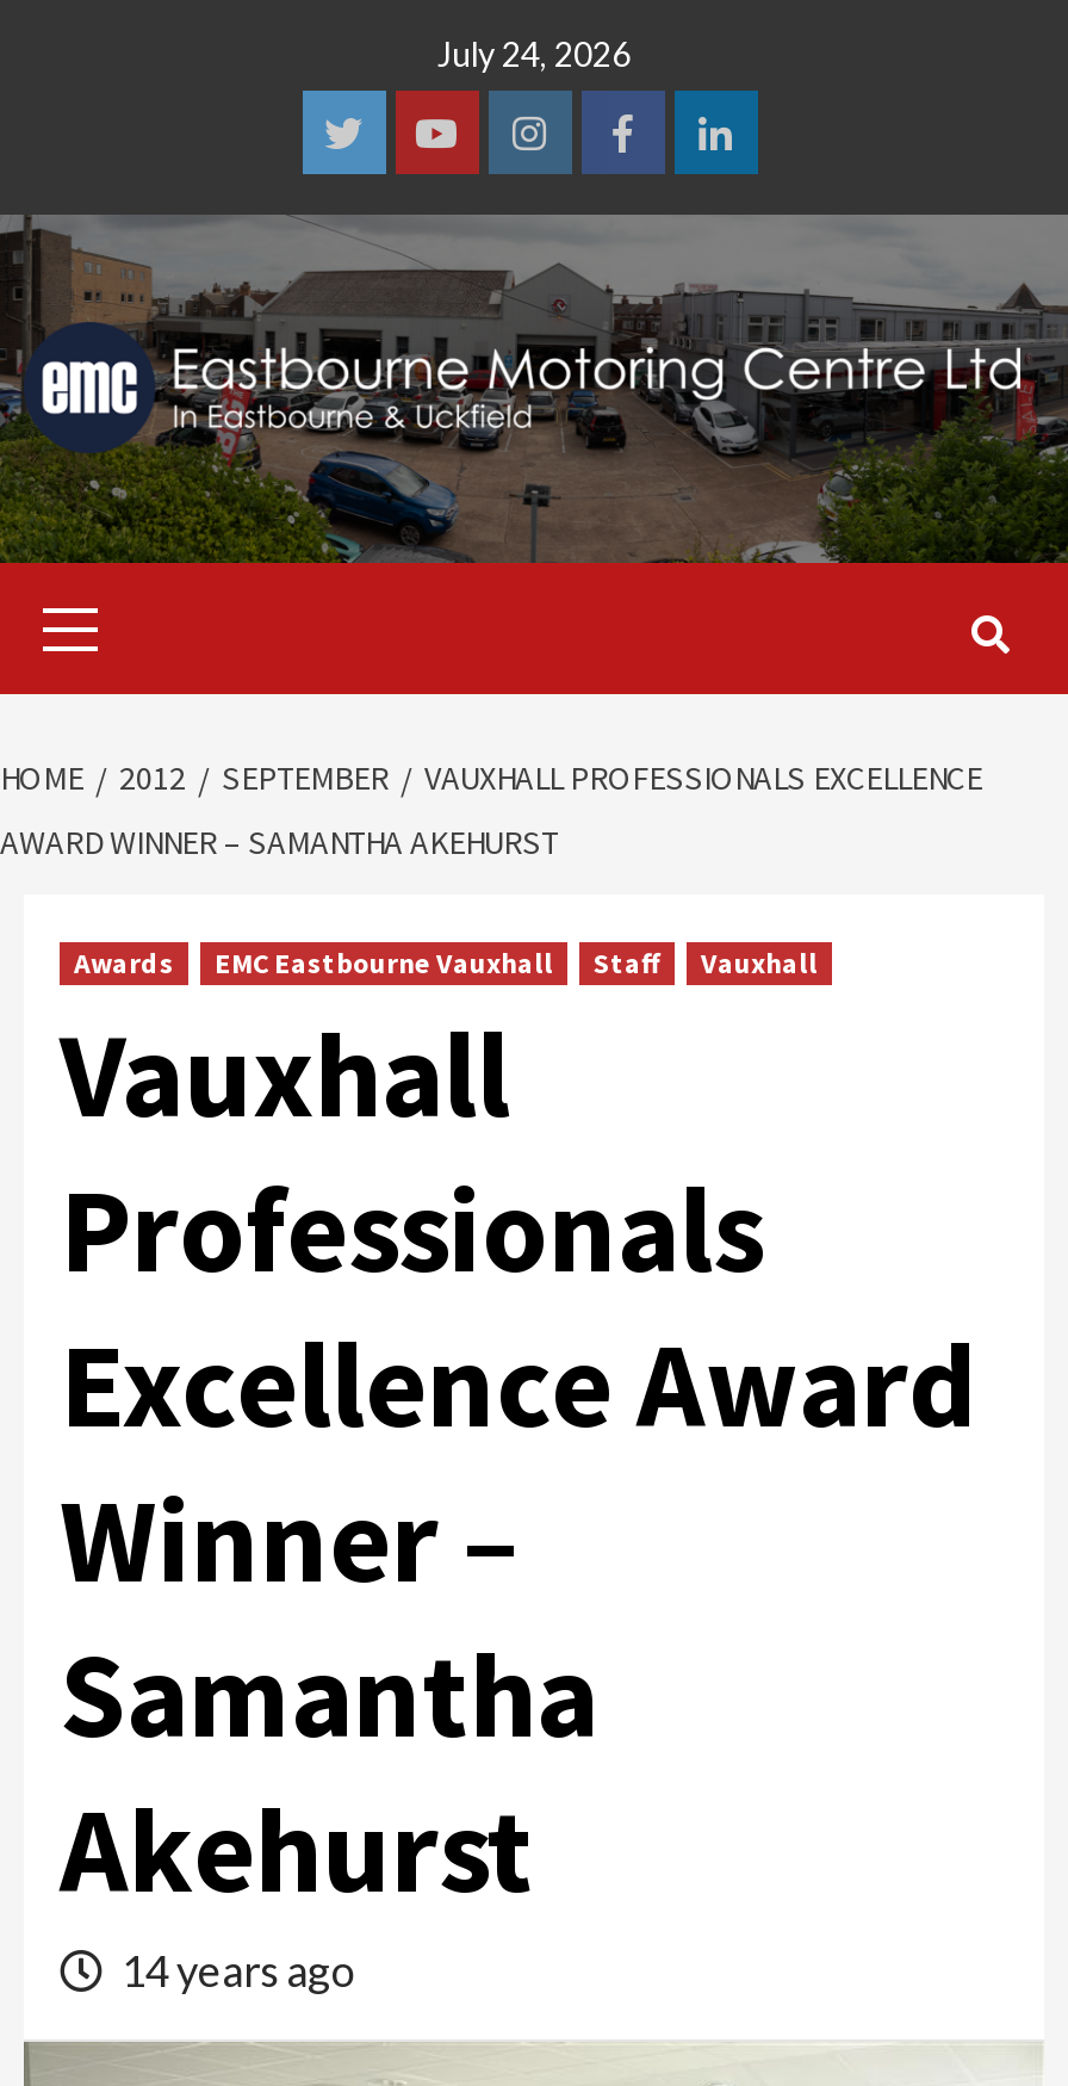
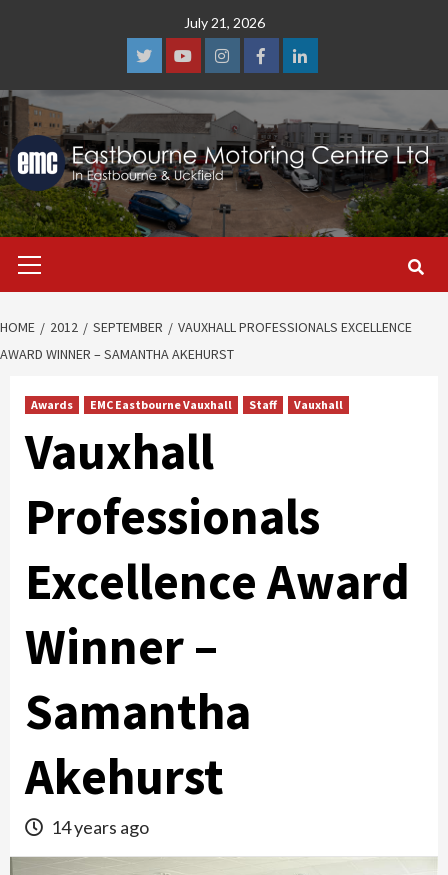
[437,33,631,74] July 24, 2026 -> [183,14,264,31] July 21, 2026

